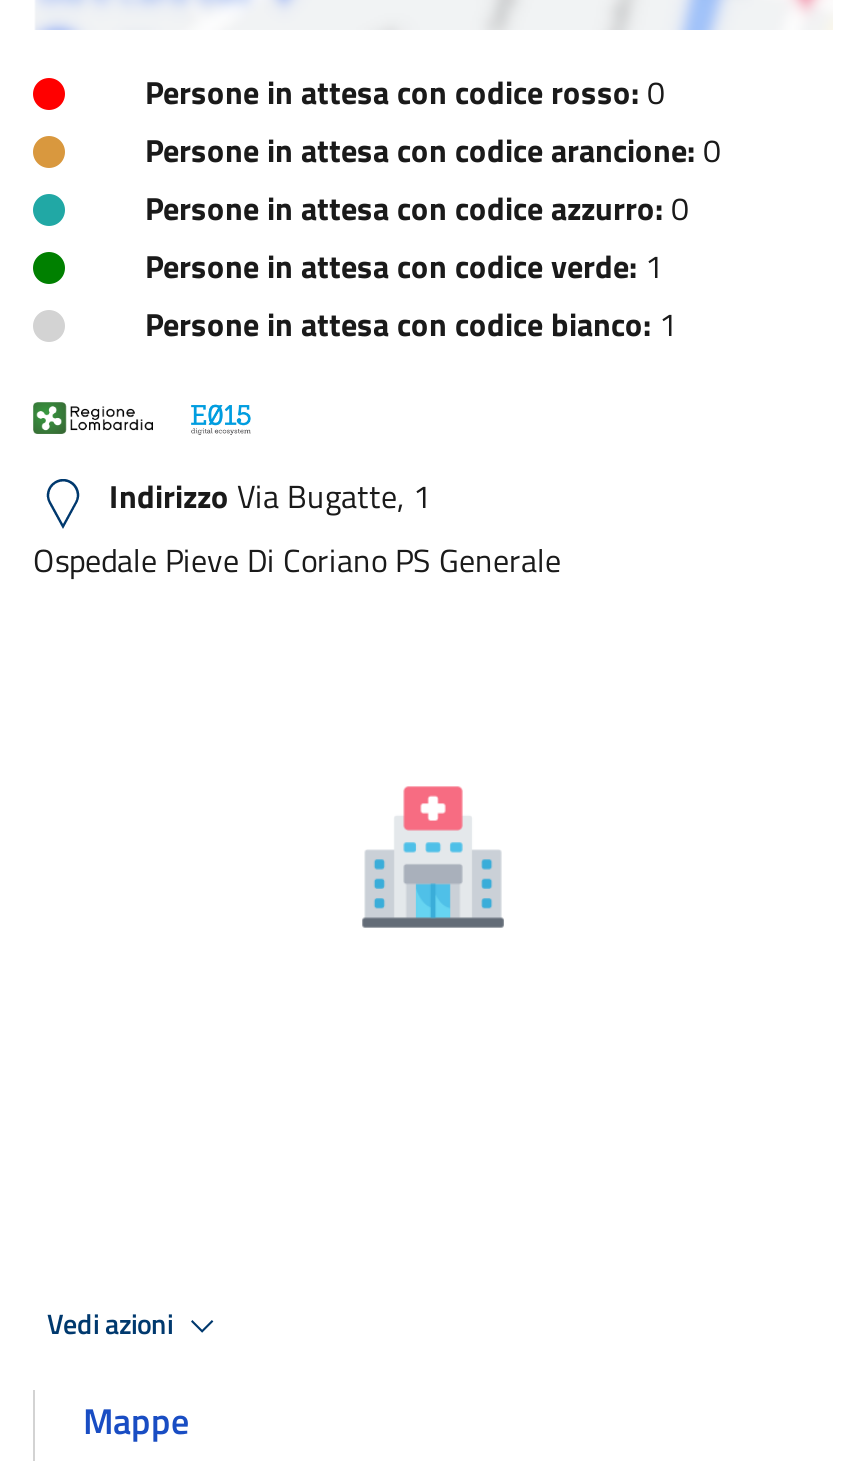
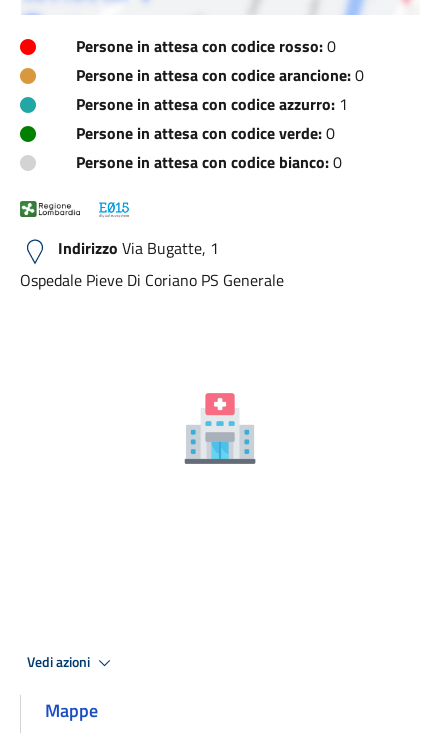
[145,184,689,232] Persone in attesa con codice azzurro: 0 -> [76,92,348,116] Persone in attesa con codice azzurro: 1
[145,242,663,290] Persone in attesa con codice verde: 1 -> [76,121,335,145] Persone in attesa con codice verde: 0
[145,300,677,348] Persone in attesa con codice bianco: 1 -> [76,150,342,174] Persone in attesa con codice bianco: 0

